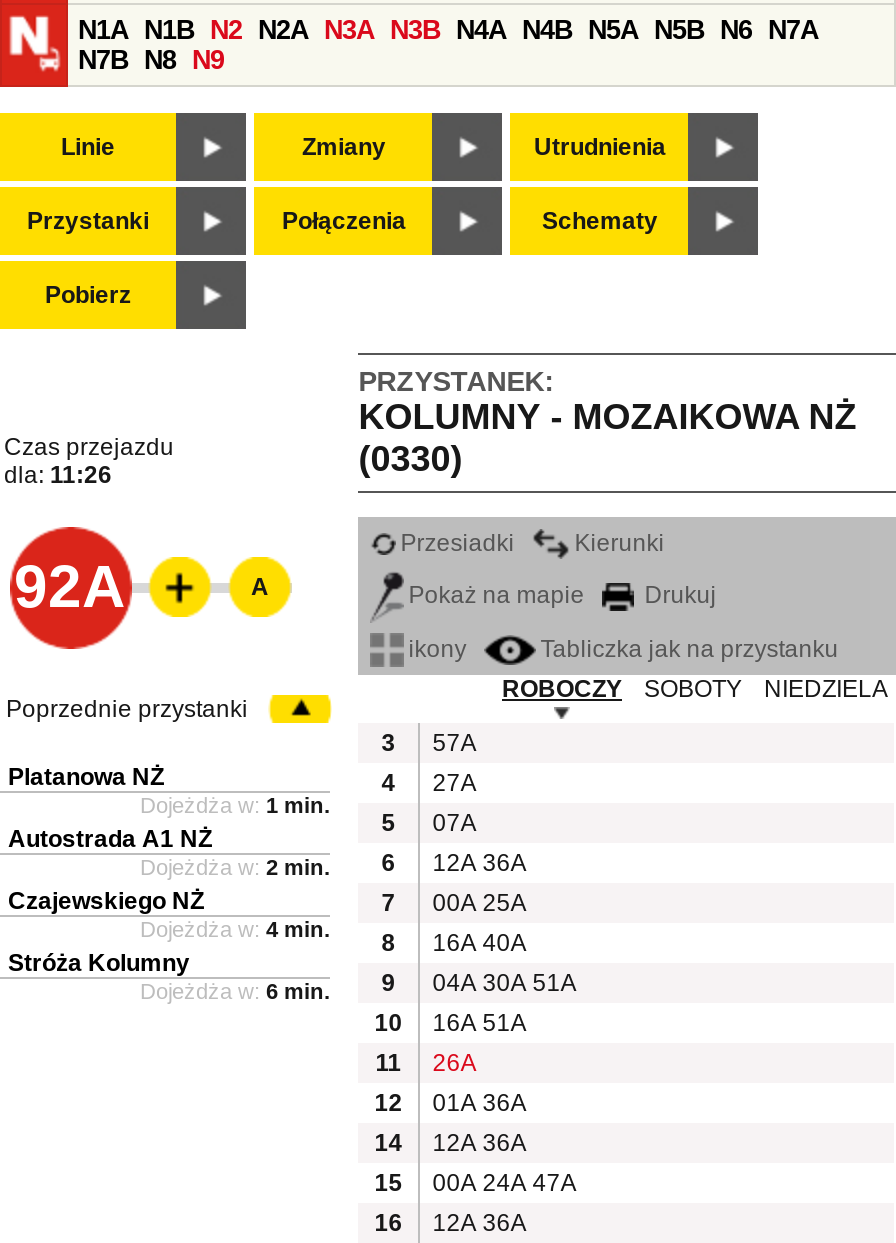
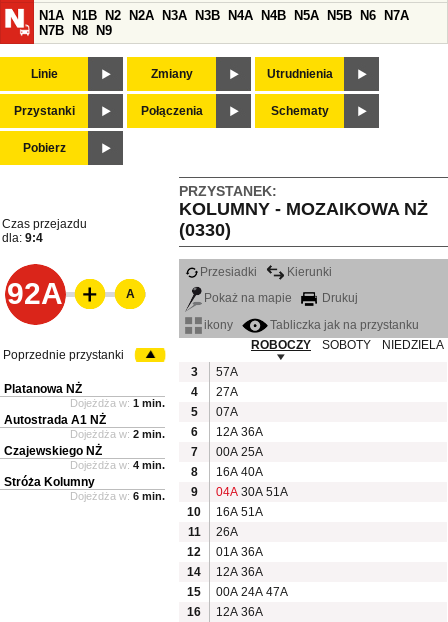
[4,461,112,489] dla: 11:26 -> [2,231,43,245] dla: 9:4

